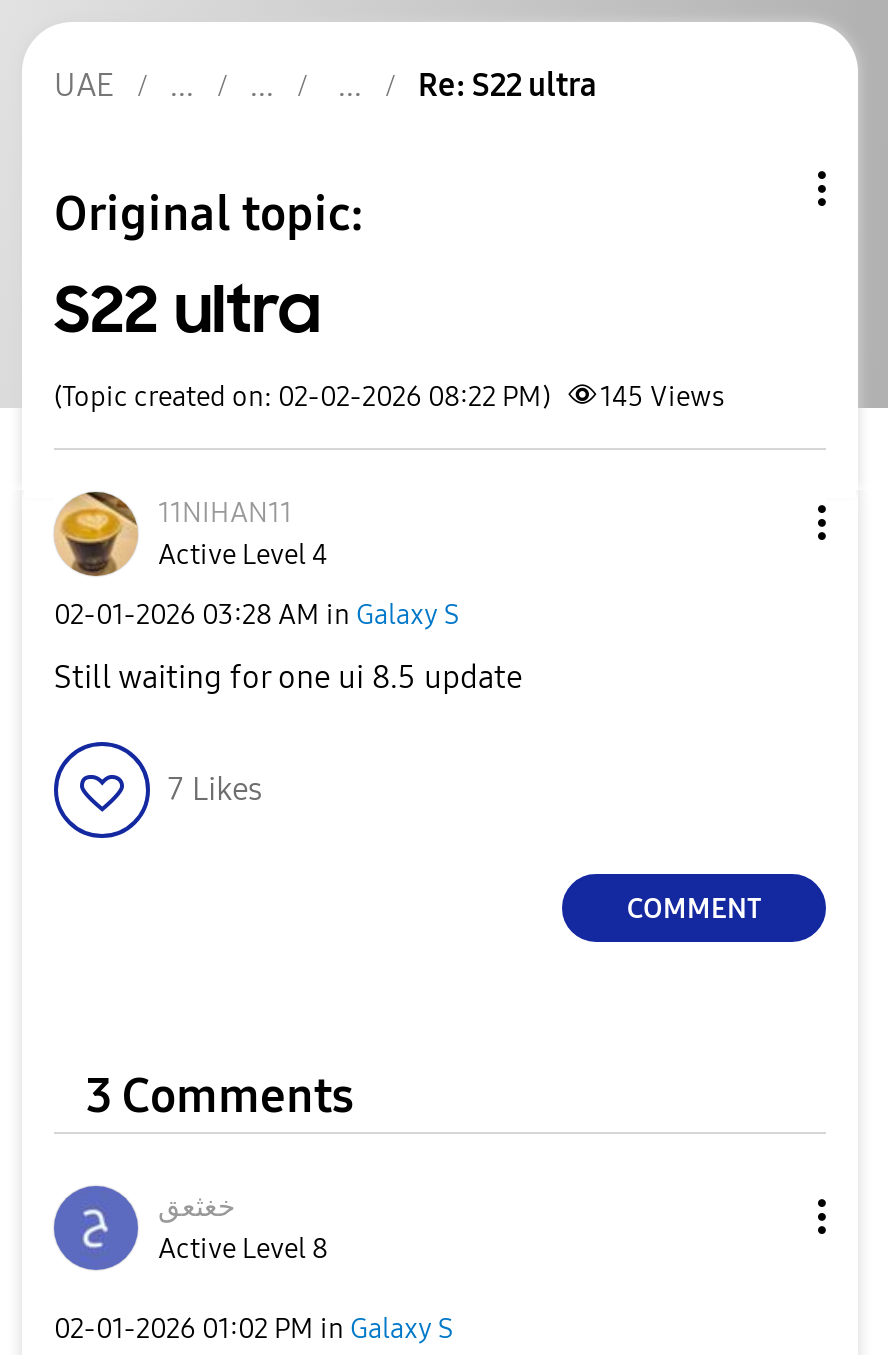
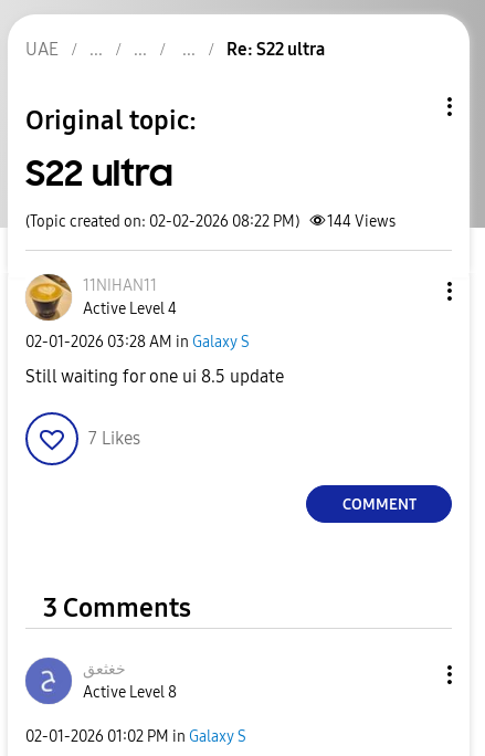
[54,380,724,414] (Topic created on: 02-02-2026 08:22 PM) 145 Views -> [25,212,396,231] (Topic created on: 02-02-2026 08:22 PM) 144 Views

